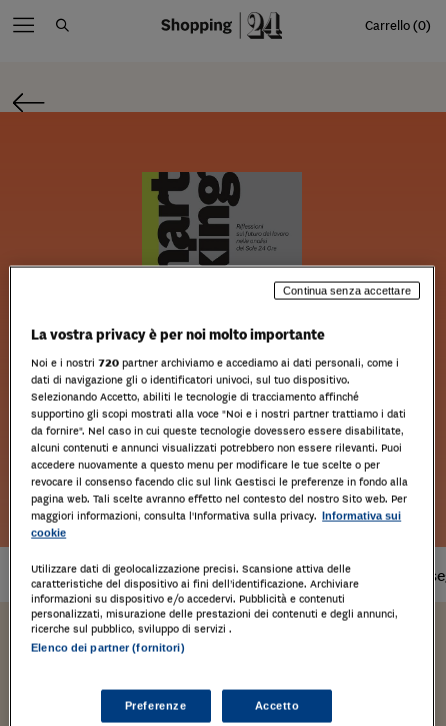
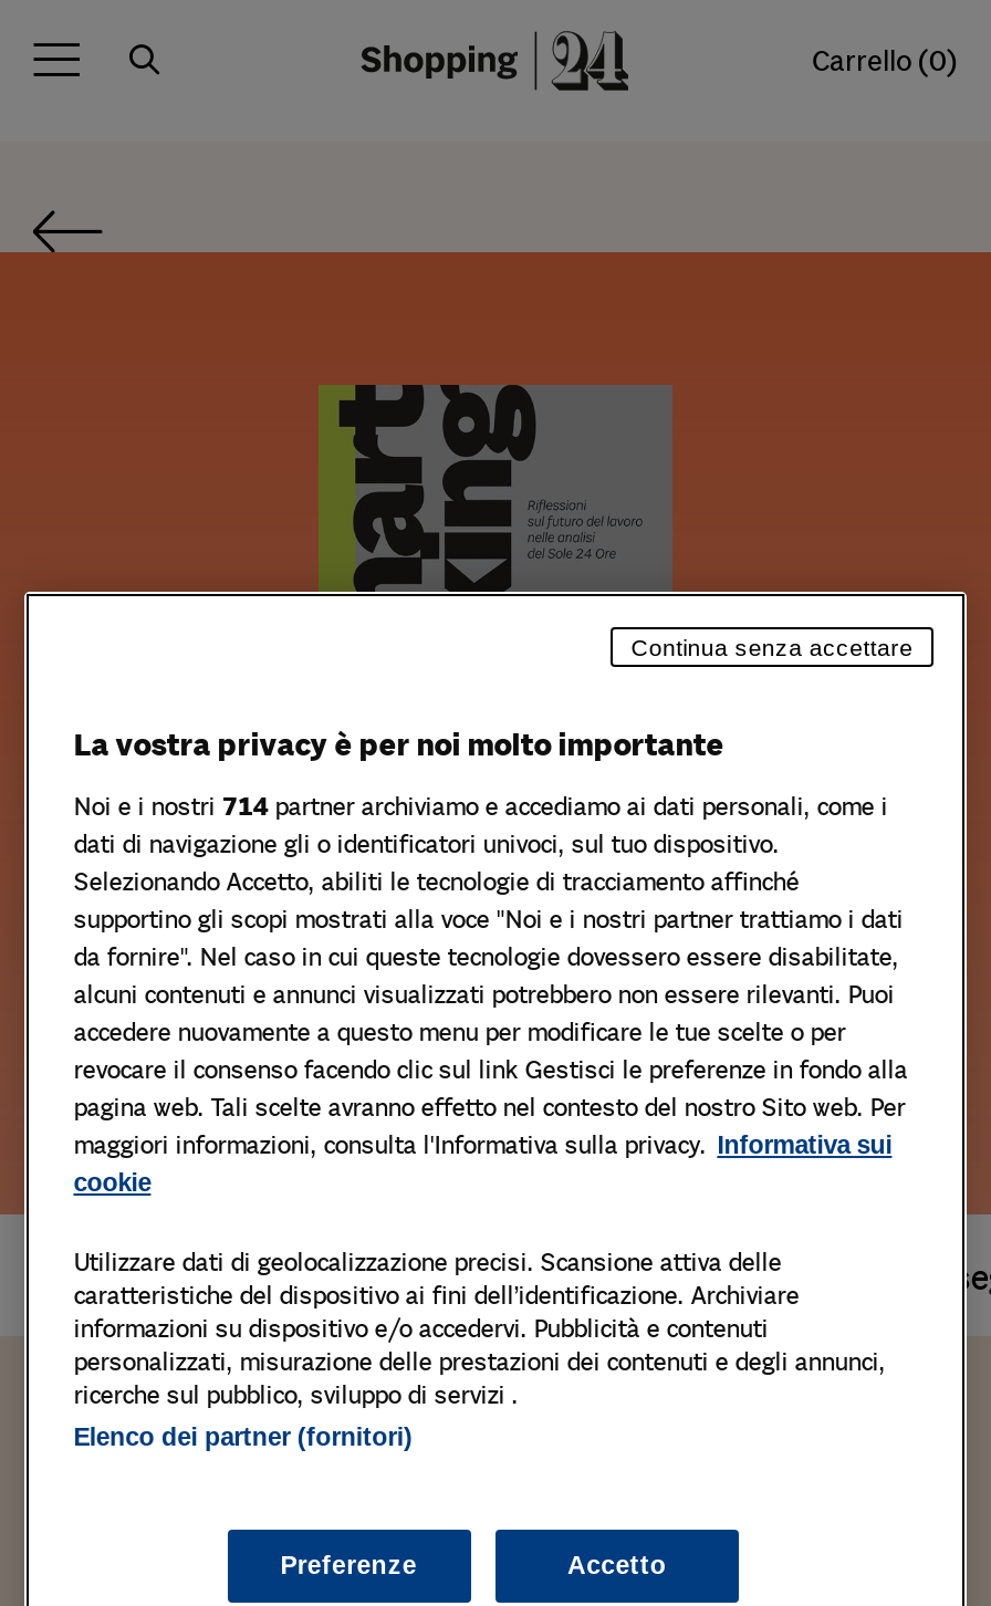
[31,356,399,370] Noi e i nostri 720 partner archiviamo e accediamo ai dati personali, come i -> [73,791,887,822] Noi e i nostri 714 partner archiviamo e accediamo ai dati personali, come i

